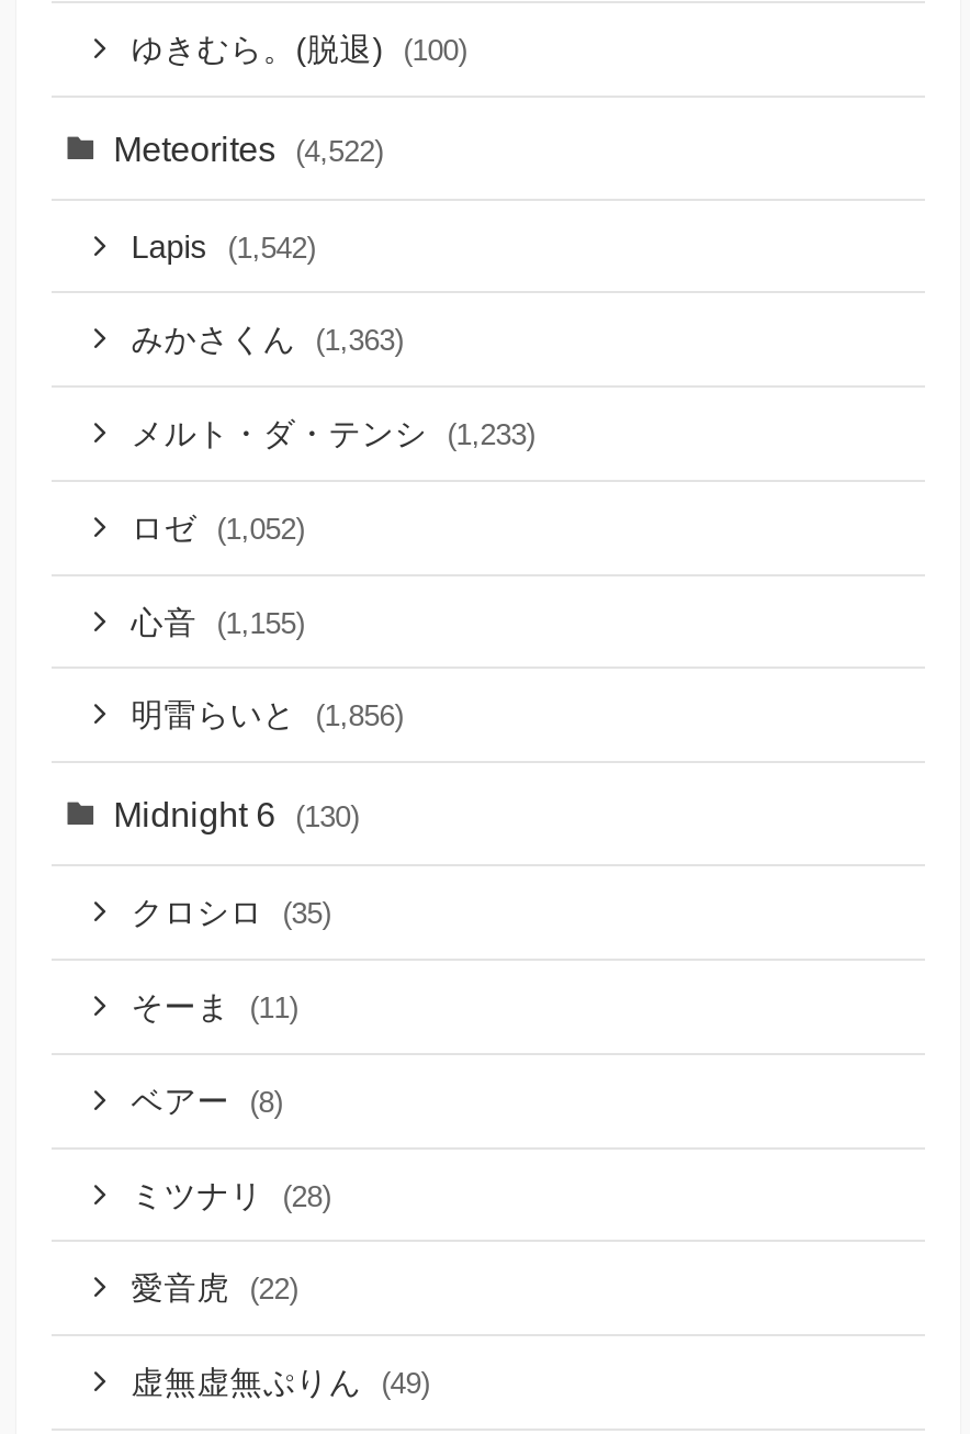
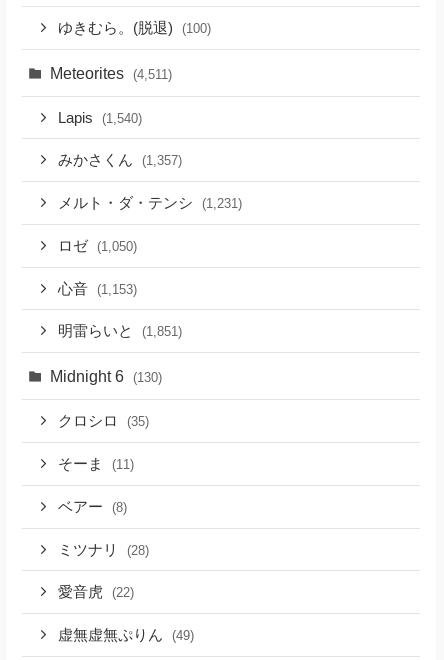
[113,128,383,167] Meteorites (4,522) -> [50,64,172,82] Meteorites (4,511)
[131,229,315,264] Lapis (1,542) -> [58,110,142,126] Lapis (1,540)
[131,323,403,358] みかさくん (1,363) -> [58,152,182,168] みかさくん (1,357)
[131,416,535,452] メルト・ダ・テンシ (1,233) -> [58,195,242,211] メルト・ダ・テンシ (1,231)
[131,510,304,545] ロゼ (1,052) -> [58,238,137,254] ロゼ (1,050)
[131,604,304,639] 心音 (1,155) -> [58,281,137,297] 心音 (1,153)
[131,698,403,733] 明雷らいと (1,856) -> [58,323,182,339] 明雷らいと (1,851)

